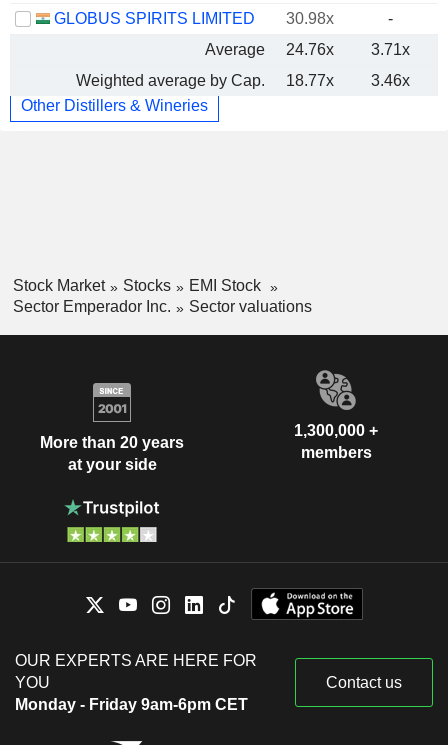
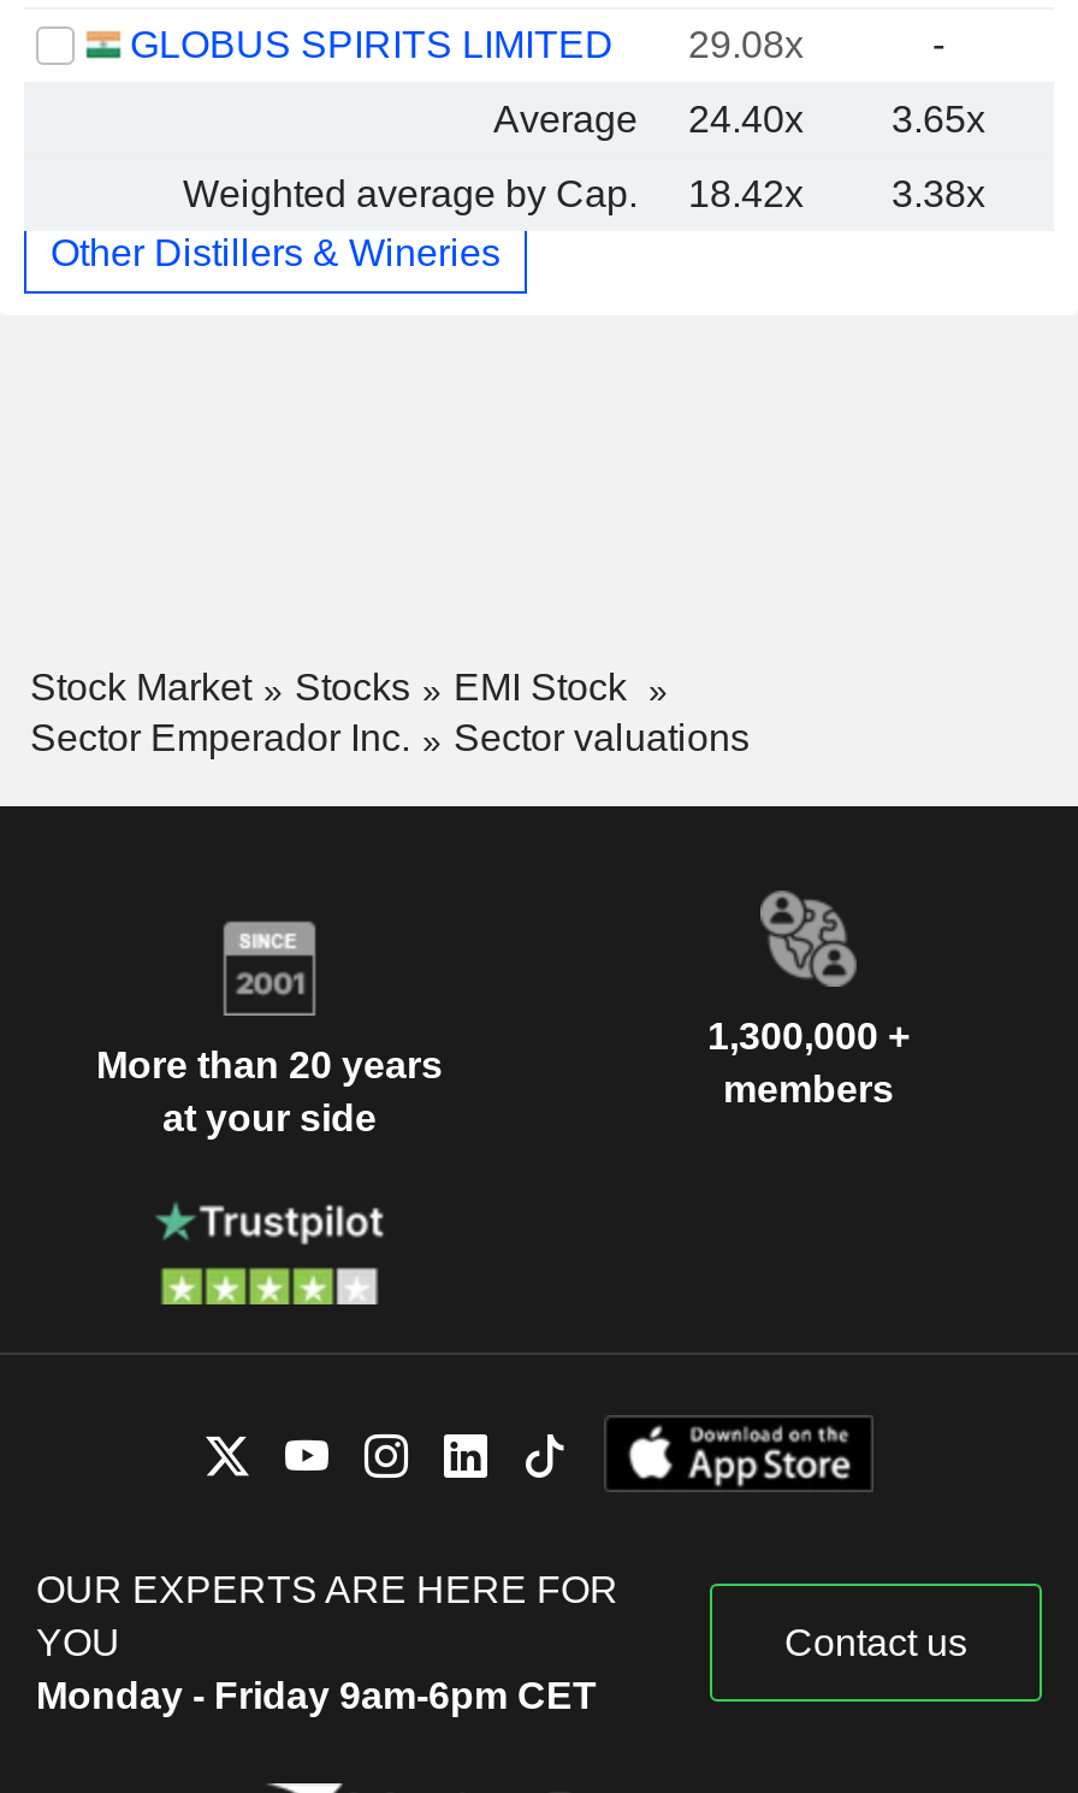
[54,10,334,27] GLOBUS SPIRITS LIMITED 30.98x -> [130,24,804,65] GLOBUS SPIRITS LIMITED 29.08x
[286,41,409,58] 24.76x | 3.71x -> [688,99,985,140] 24.40x | 3.65x
[286,72,409,89] 18.77x | 3.46x -> [688,173,985,214] 18.42x | 3.38x

